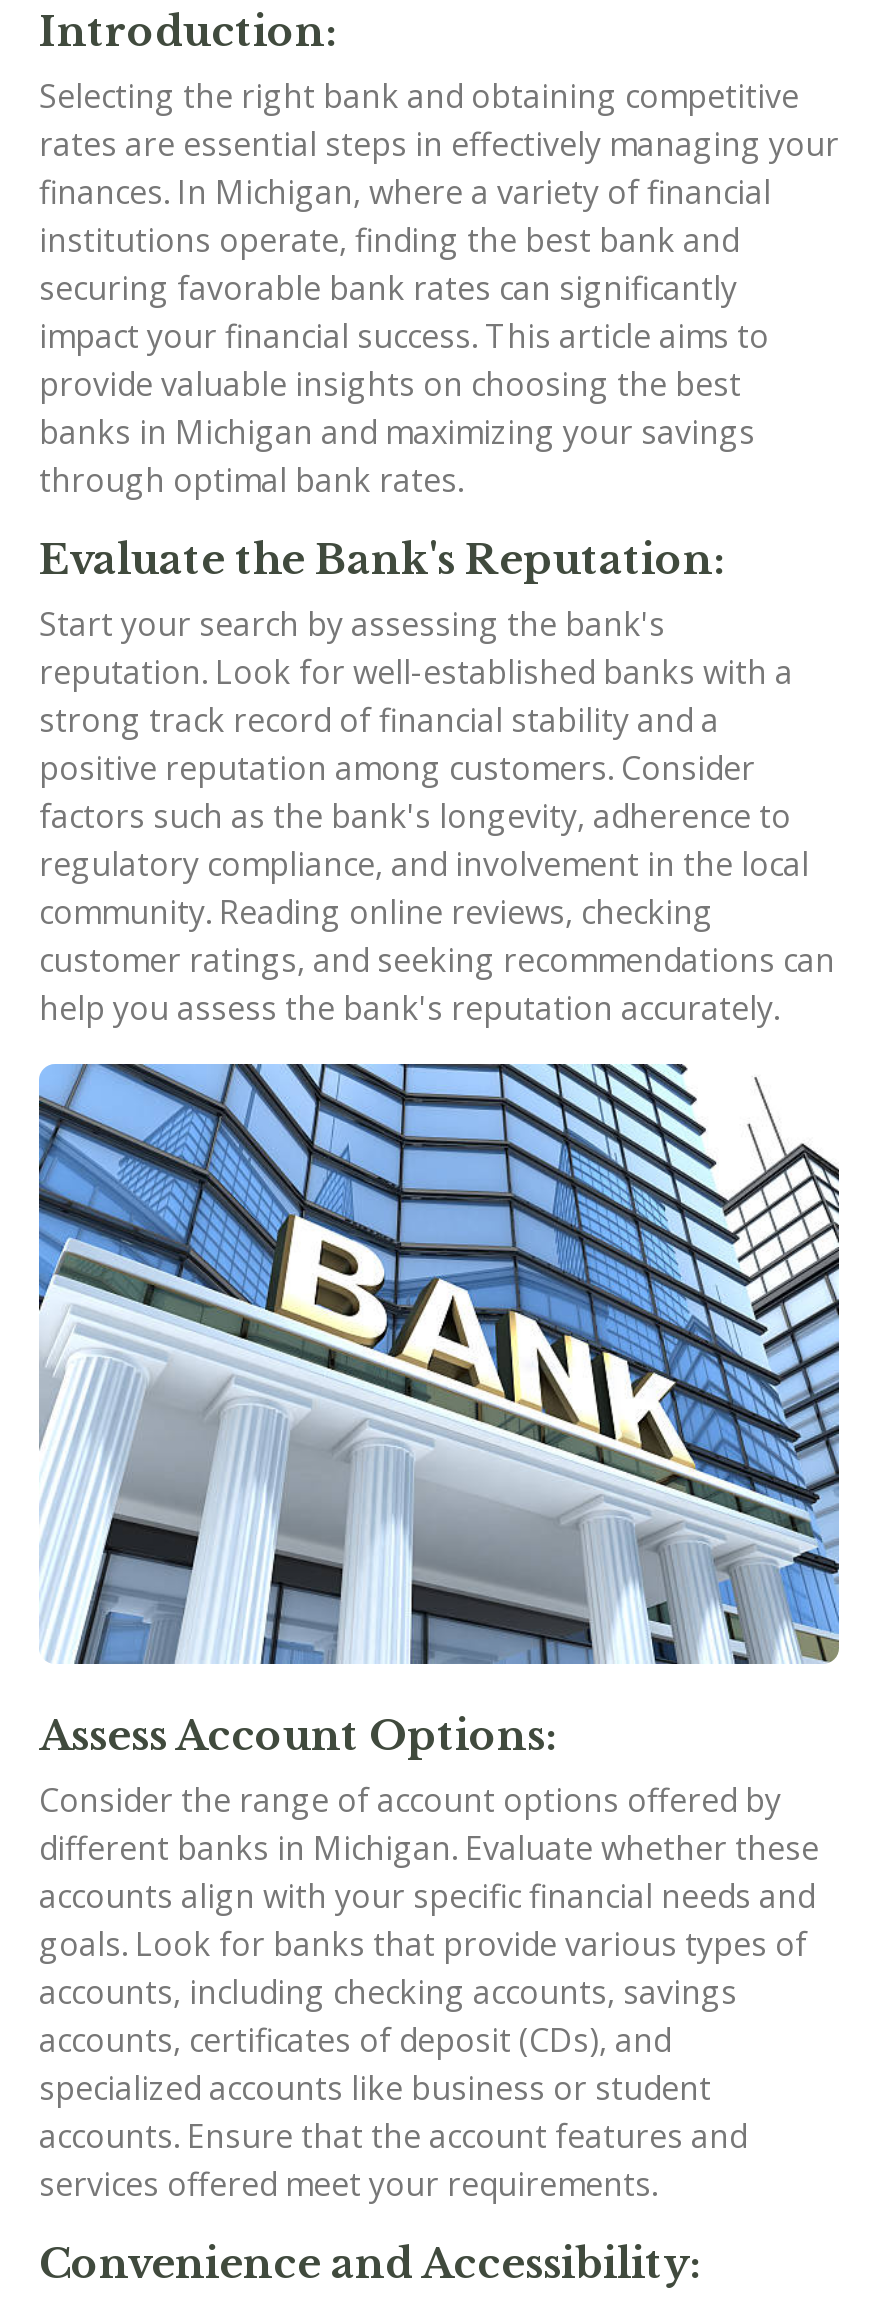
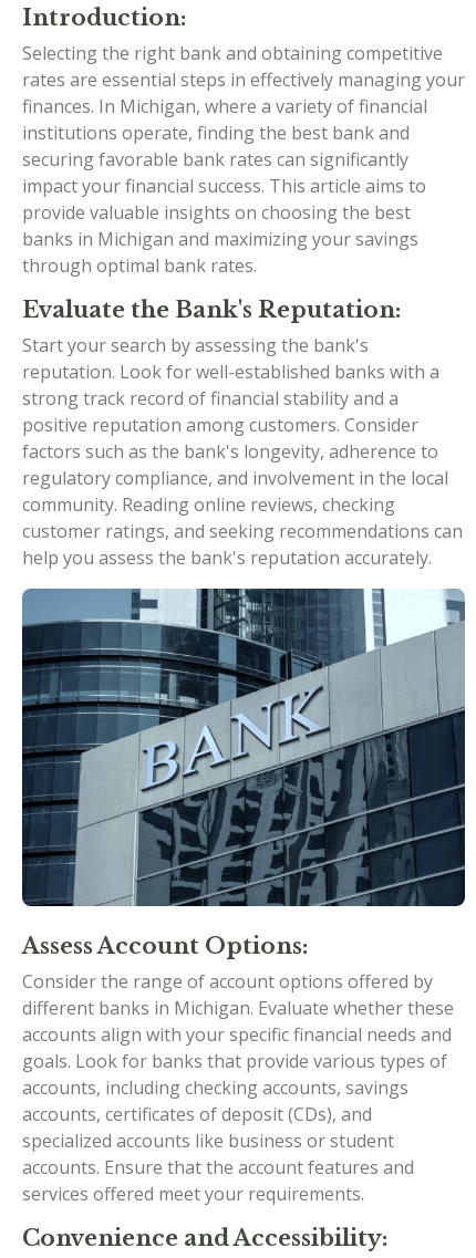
[37,1062,841,1666] [image] -> [21,588,466,907] [image]

